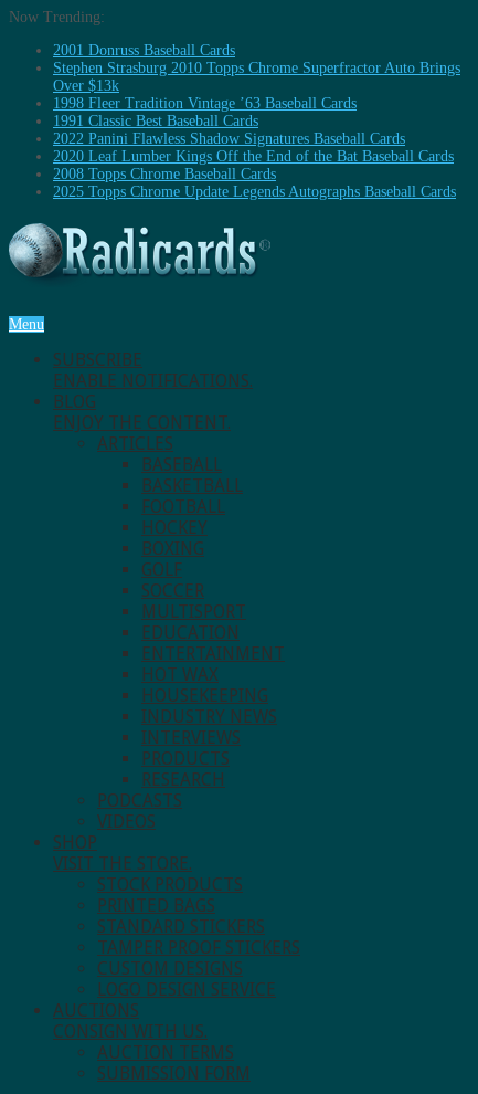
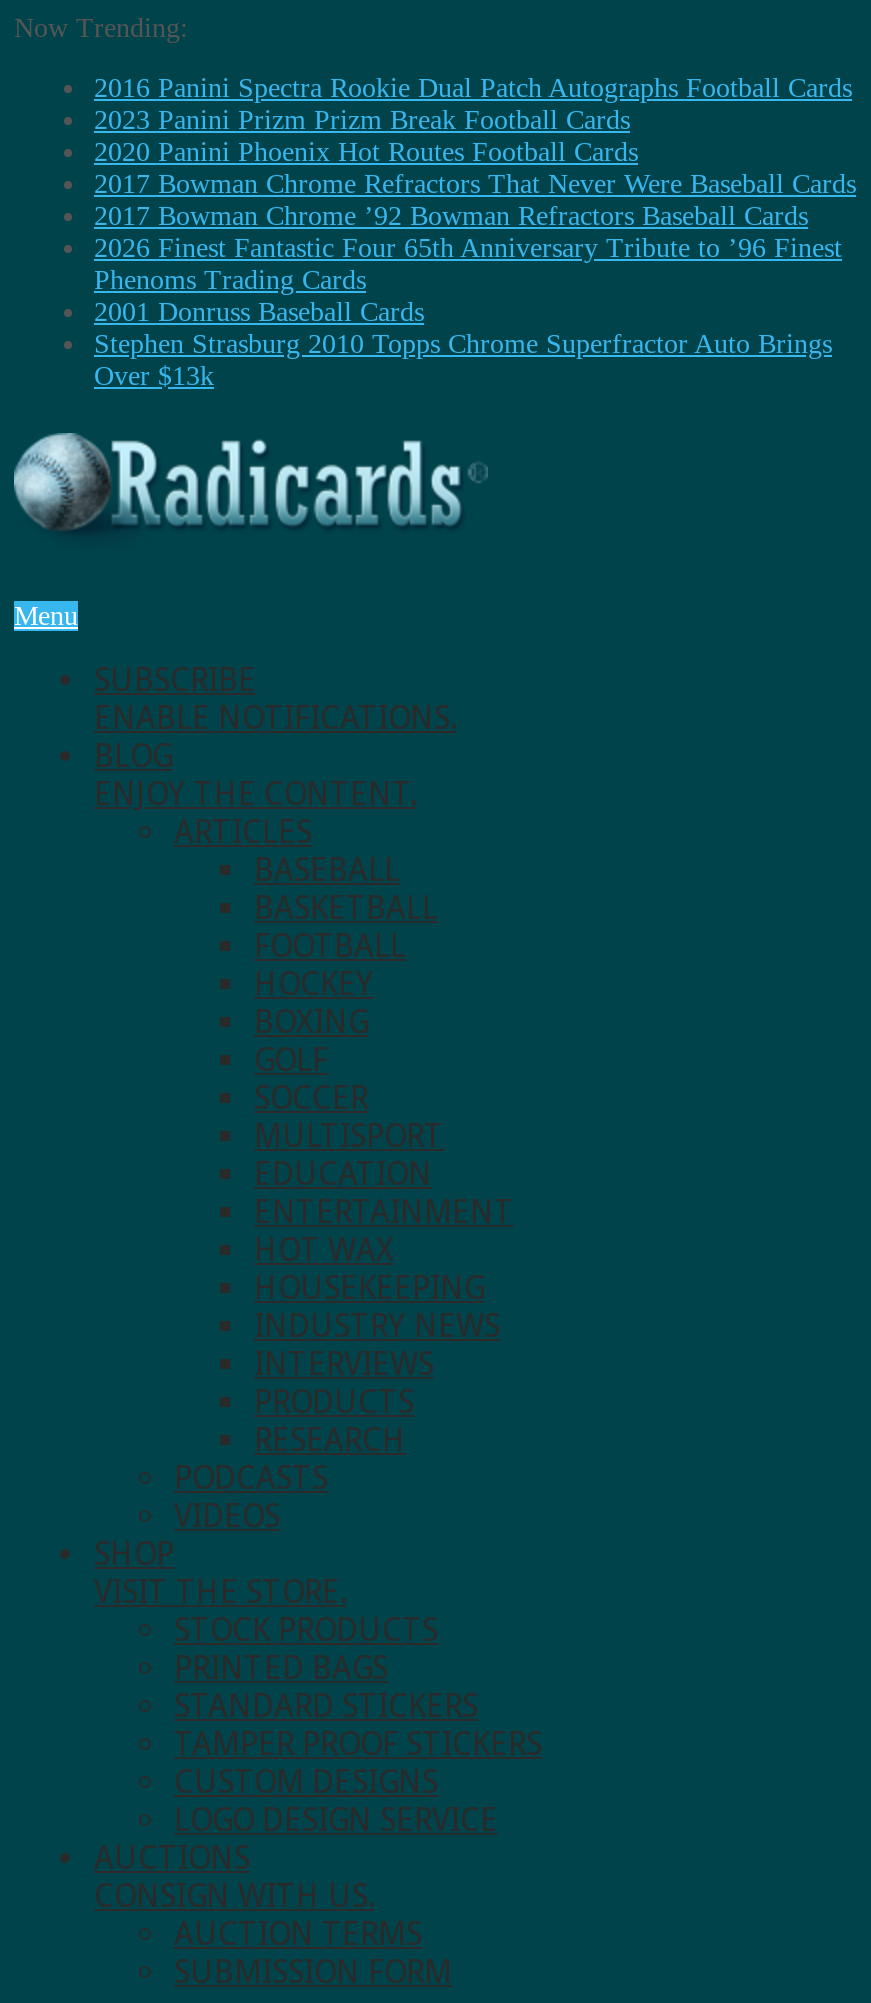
none -> [94,73,856,295] 2016 Panini Spectra Rookie Dual Patch Autographs Football Cards | 2023 Panini Prizm Prizm Break Football Cards | 2020 Panini Phoenix Hot Routes Football Cards | 2017 Bowman Chrome Refractors That Never Were Baseball Cards | 2017 Bowman Chrome ’92 Bowman Refractors Baseball Cards | 2026 Finest Fantastic Four 65th Anniversary Tribute to ’96 Finest | Phenoms Trading Cards
moved [53,42,460,94] -> [94,297,832,391]: 2001 Donruss Baseball Cards | Stephen Strasburg 2010 Topps Chrome Superfractor Auto Brings | Over $13k
[53,95,456,200] 1998 Fleer Tradition Vintage ’63 Baseball Cards | 1991 Classic Best Baseball Cards | 2022 Panini Flawless Shadow Signatures Baseball Cards | 2020 Leaf Lumber Kings Off the End of the Bat Baseball Cards | 2008 Topps Chrome Baseball Cards | 2025 Topps Chrome Update Legends Autographs Baseball Cards -> none

